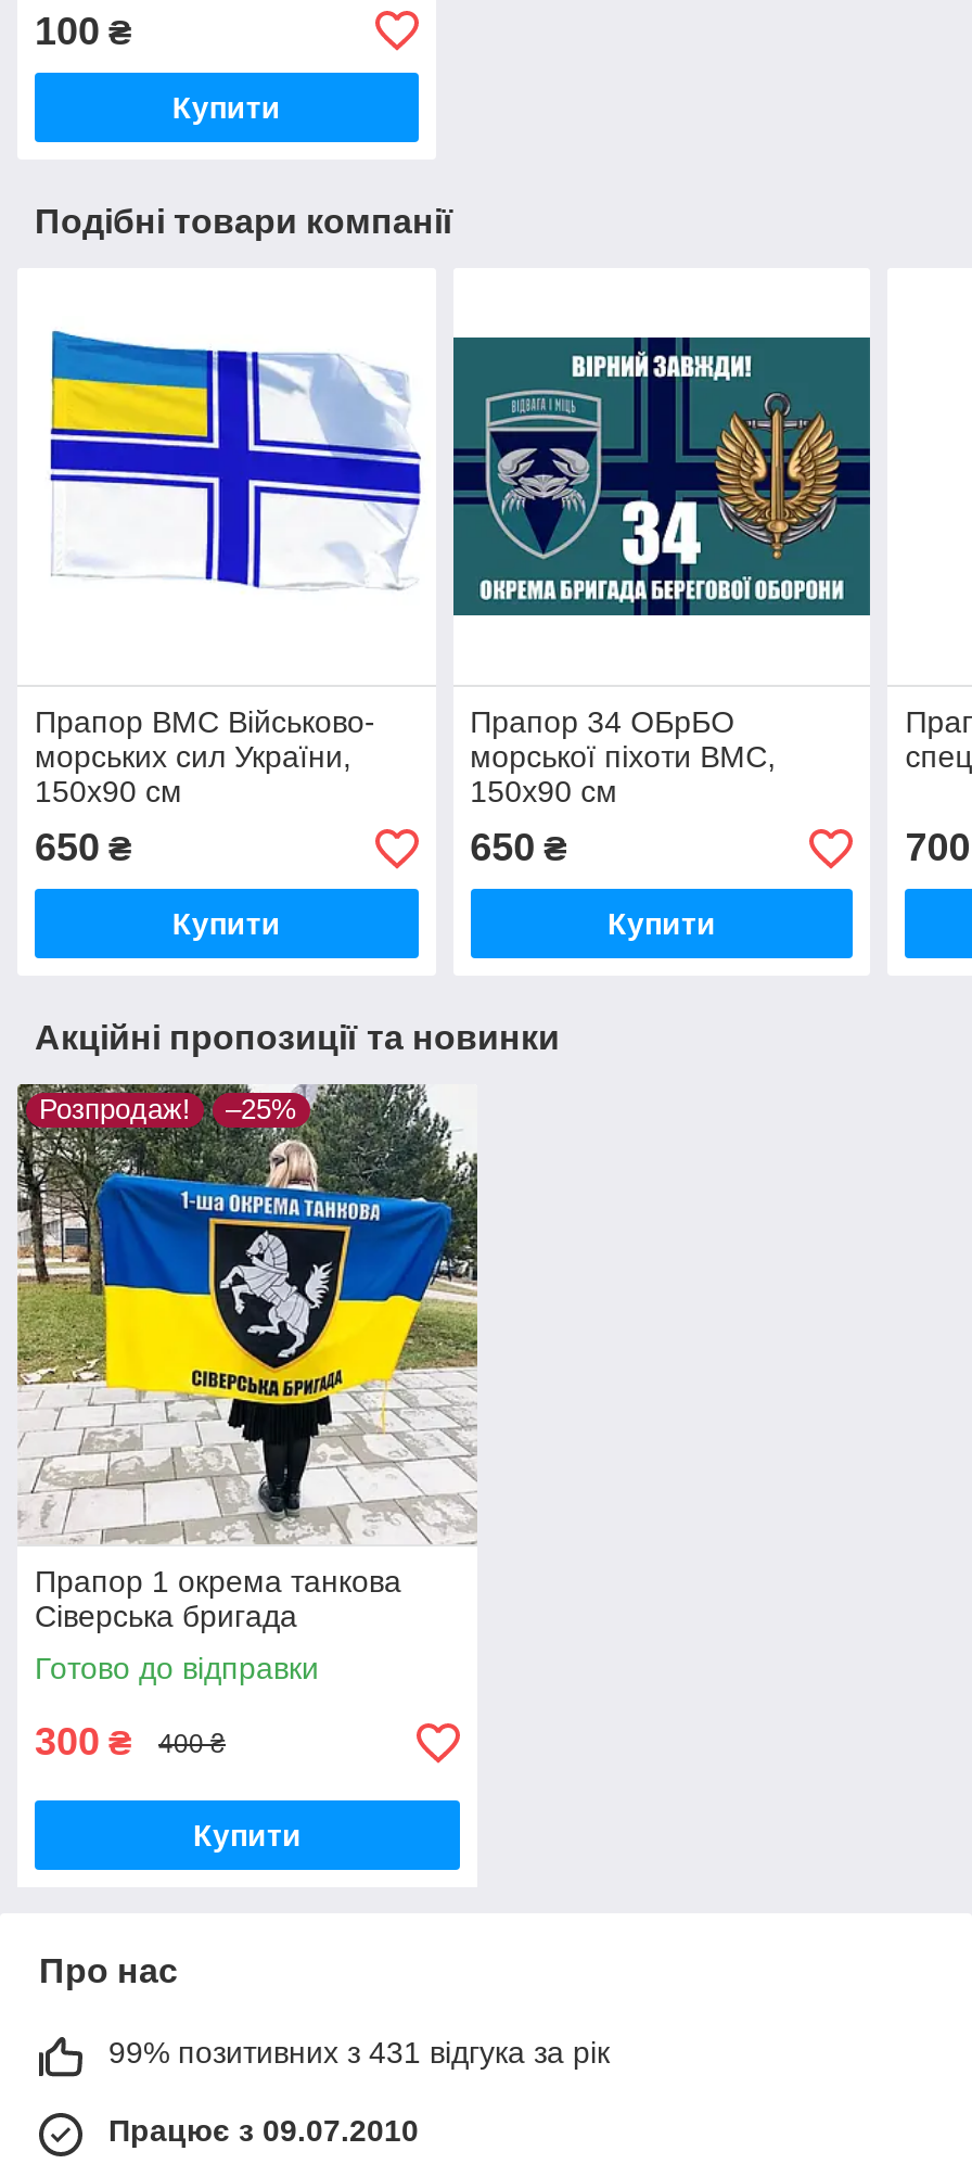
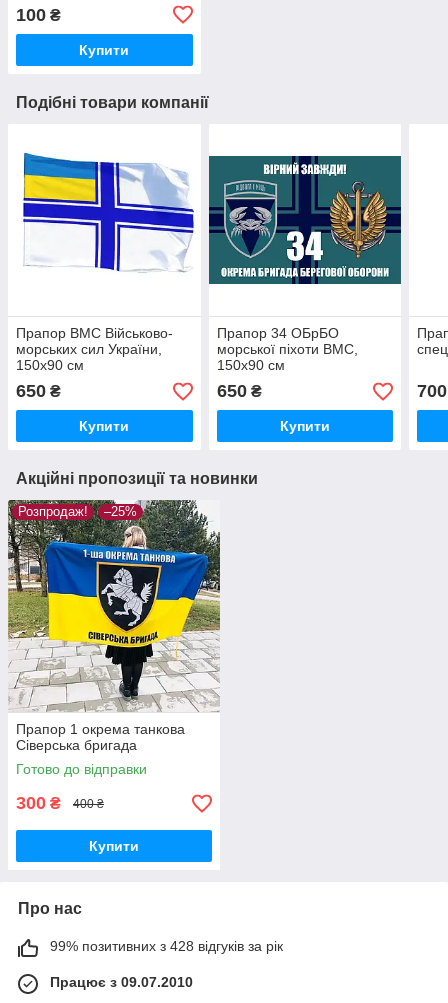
[108,2036,610,2071] 99% позитивних з 431 відгука за рік -> [50,938,283,954] 99% позитивних з 428 відгуків за рік

